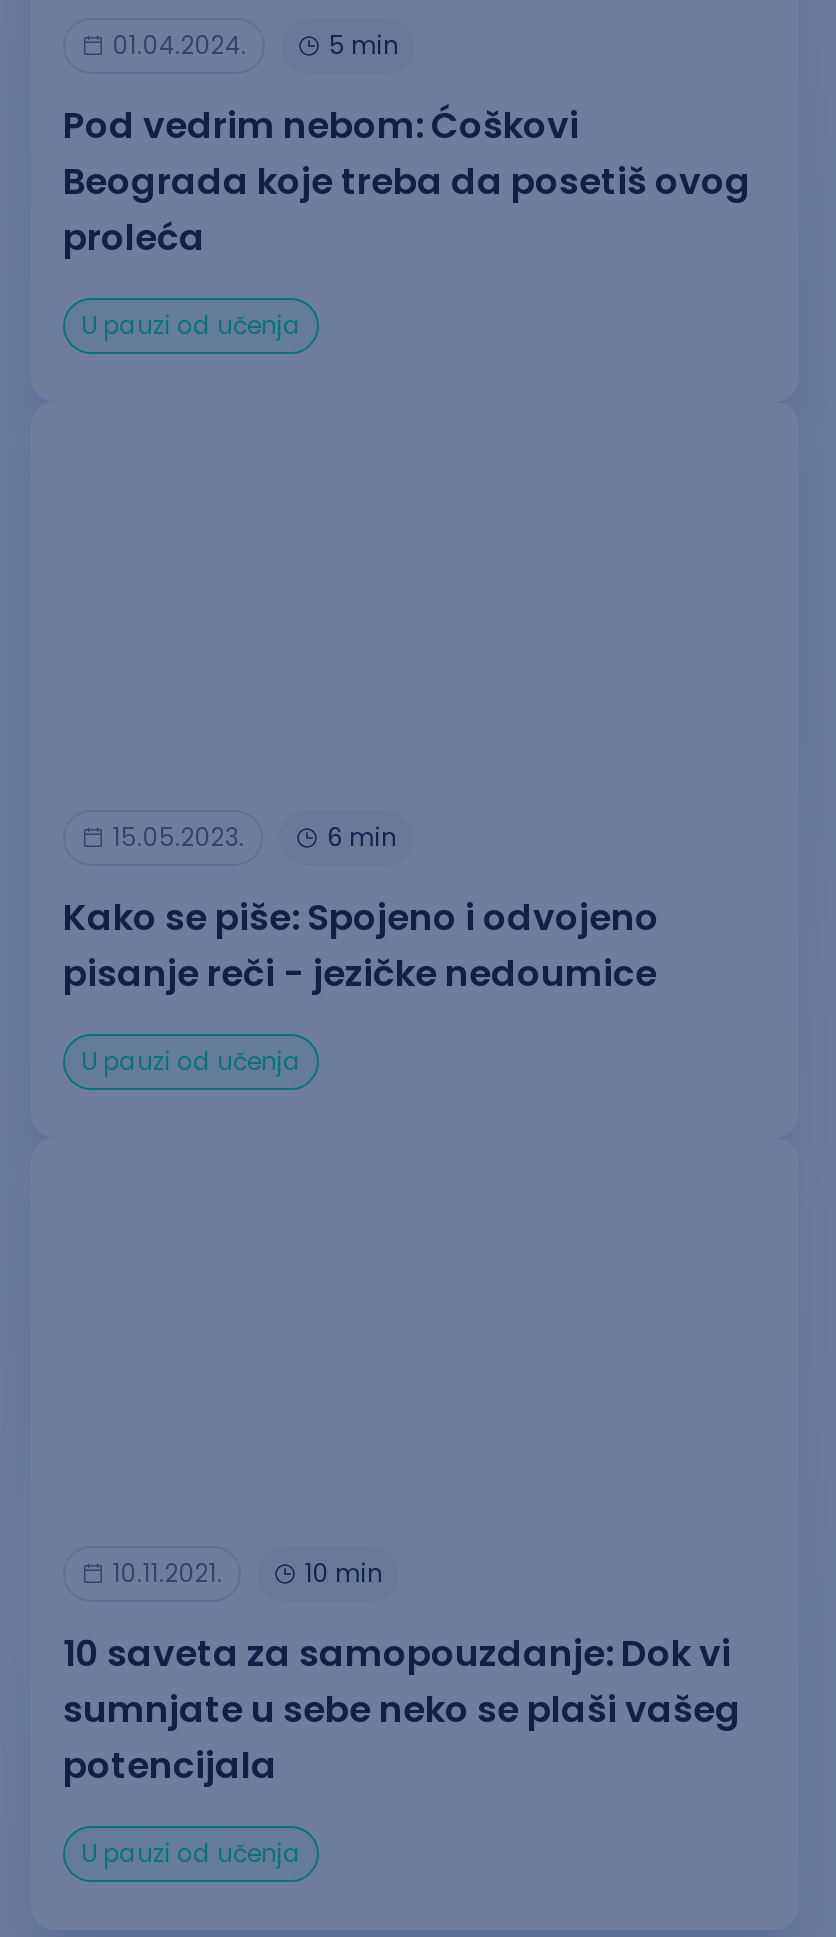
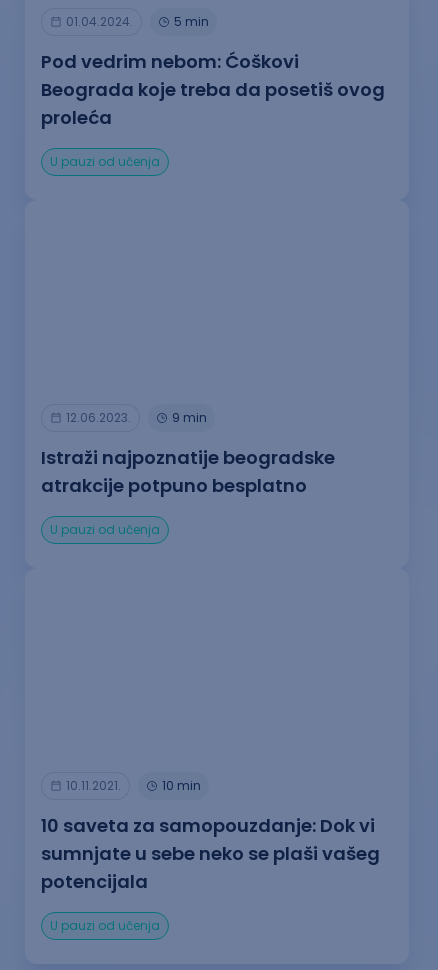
[113,820,397,854] 15.05.2023. | 6 min -> [66,409,207,426] 12.06.2023. | 9 min
[63,892,659,998] Kako se piše: Spojeno i odvojeno | pisanje reči - jezičke nedoumice -> [41,445,335,498] Istraži najpoznatije beogradske | atrakcije potpuno besplatno

